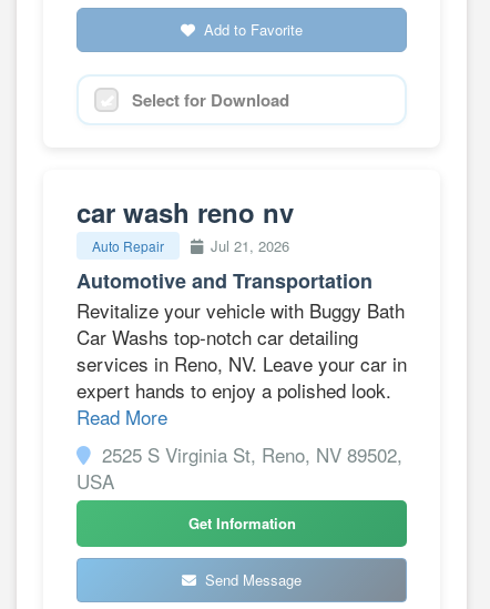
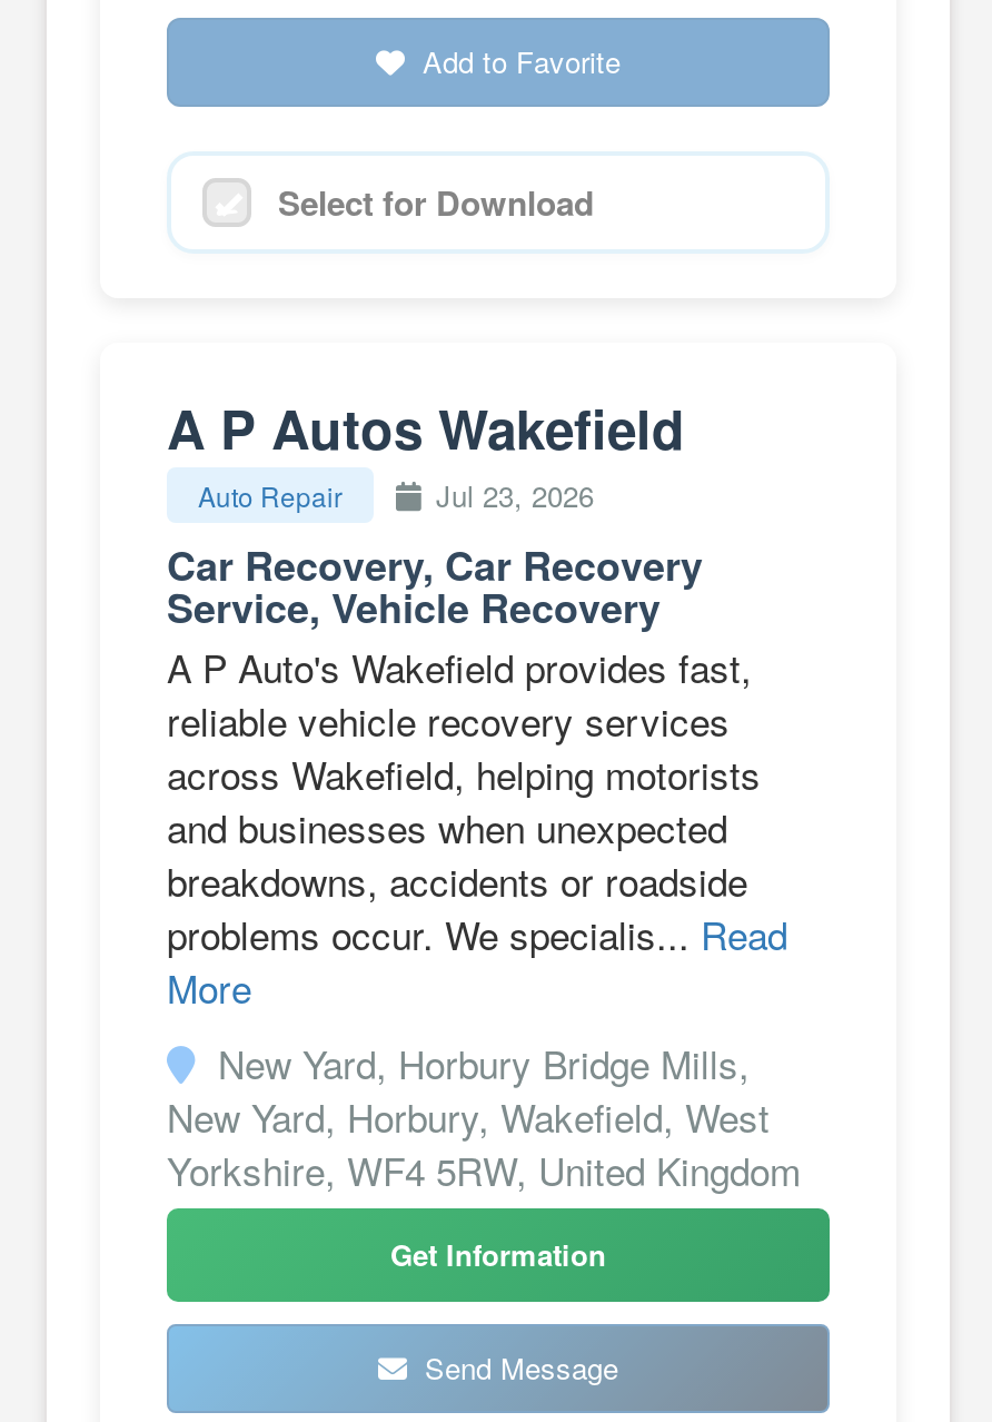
[76,193,294,231] car wash reno nv -> [167,389,685,465] A P Autos Wakefield
[76,235,407,495] Jul 21, 2026 | Automotive and Transportation | Revitalize your vehicle with Buggy Bath | Car Washs top-notch car detailing | services in Reno, NV. Leave your car in | expert hands to enjoy a polished look. | Read More | 2525 S Virginia St, Reno, NV 89502, | USA -> [167,473,801,1197] Jul 23, 2026 | Car Recovery, Car Recovery | Service, Vehicle Recovery | A P Auto's Wakefield provides fast, | reliable vehicle recovery services | across Wakefield, helping motorists | and businesses when unexpected | breakdowns, accidents or roadside | problems occur. We specialis... Read | More | New Yard, Horbury Bridge Mills, | New Yard, Horbury, Wakefield, West | Yorkshire, WF4 5RW, United Kingdom

